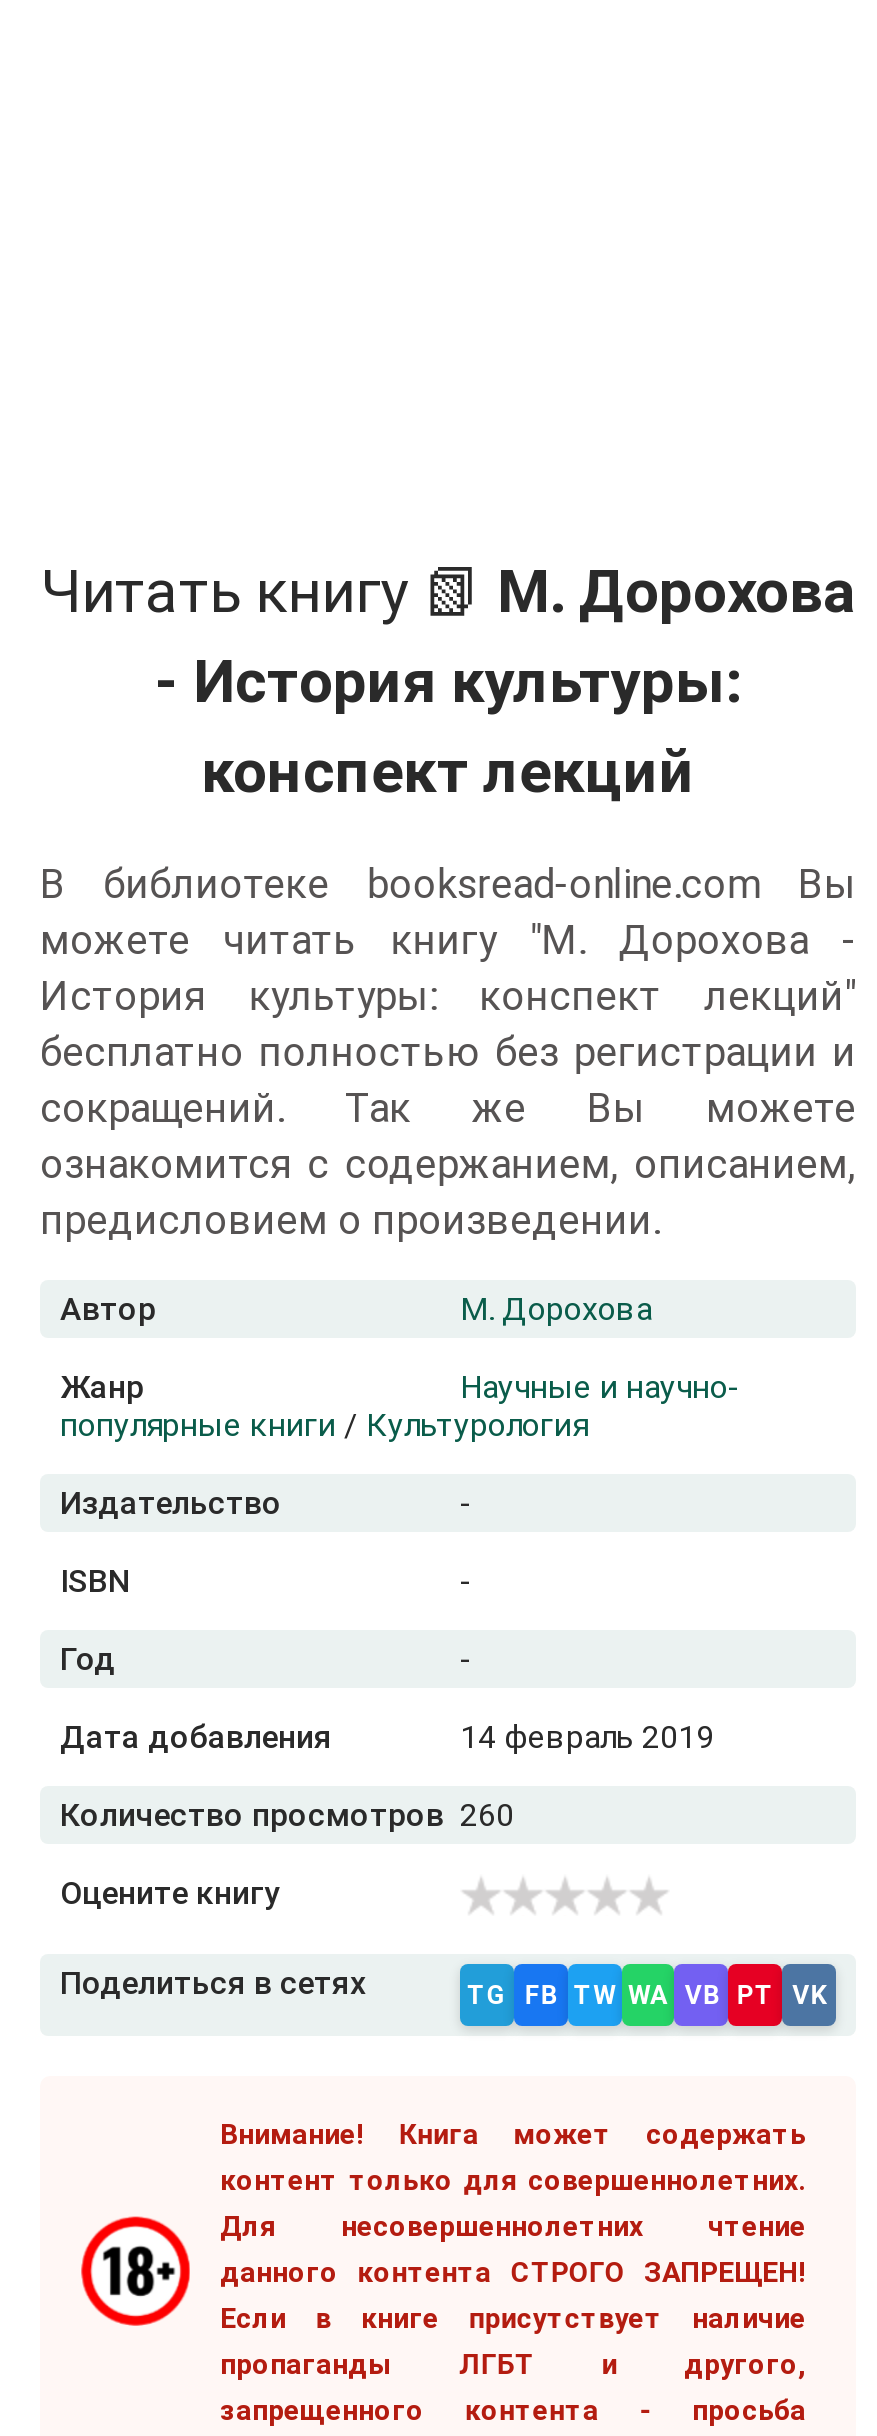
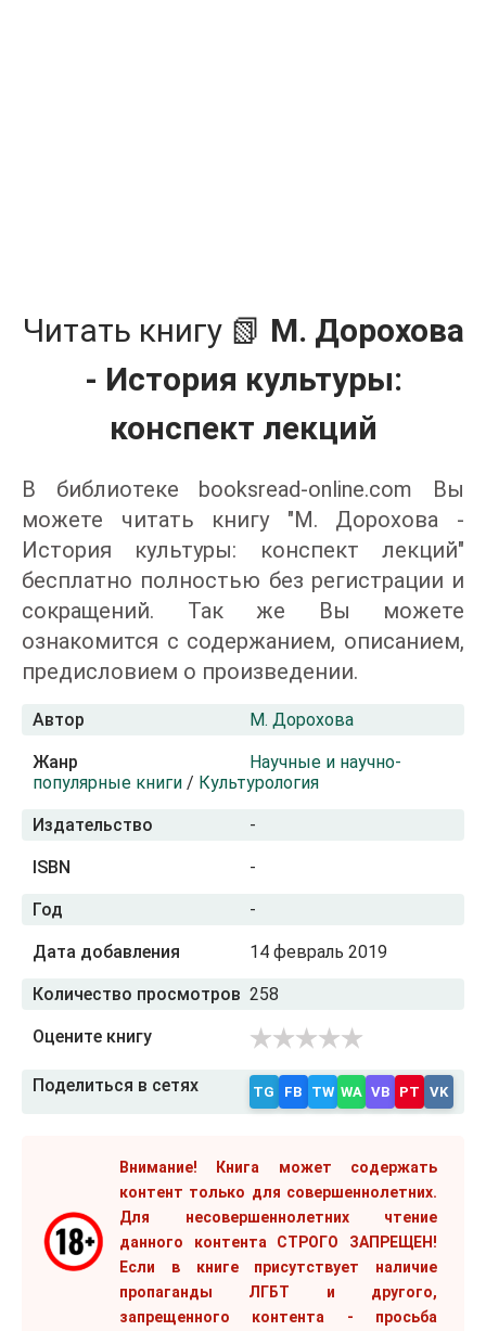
[60,1796,514,1834] Количество просмотров 260 -> [33,984,279,1004] Количество просмотров 258

